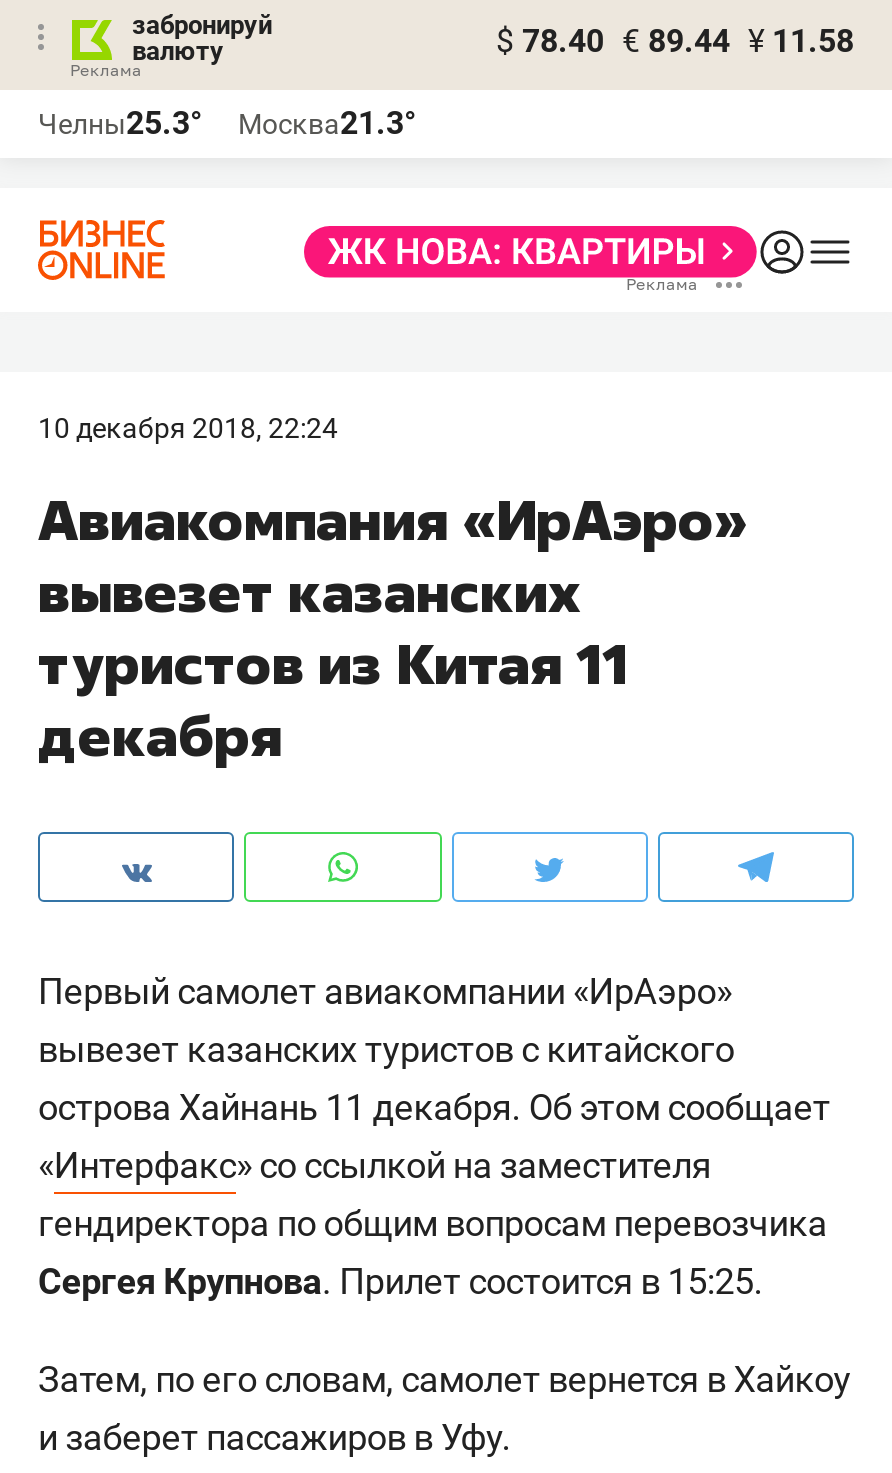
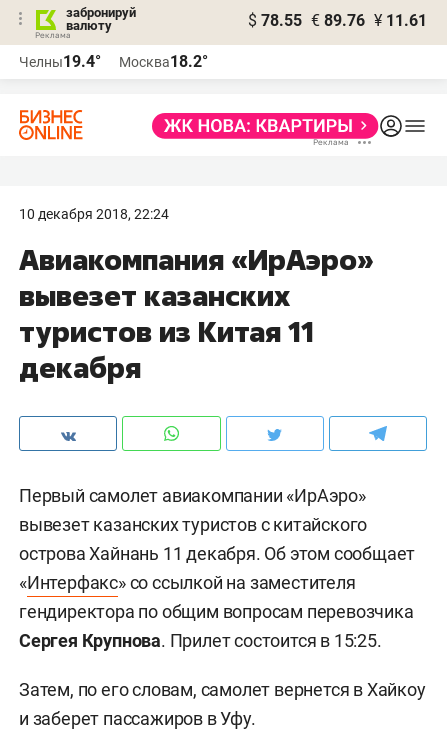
[496,22,854,60] $ 78.40 € 89.44 ¥ 11.58 -> [248,11,427,30] $ 78.55 € 89.76 ¥ 11.61
[38,104,202,142] Челны25.3° -> [19,52,101,71] Челны19.4°
[238,104,416,142] Москва21.3° -> [119,52,208,71] Москва18.2°

